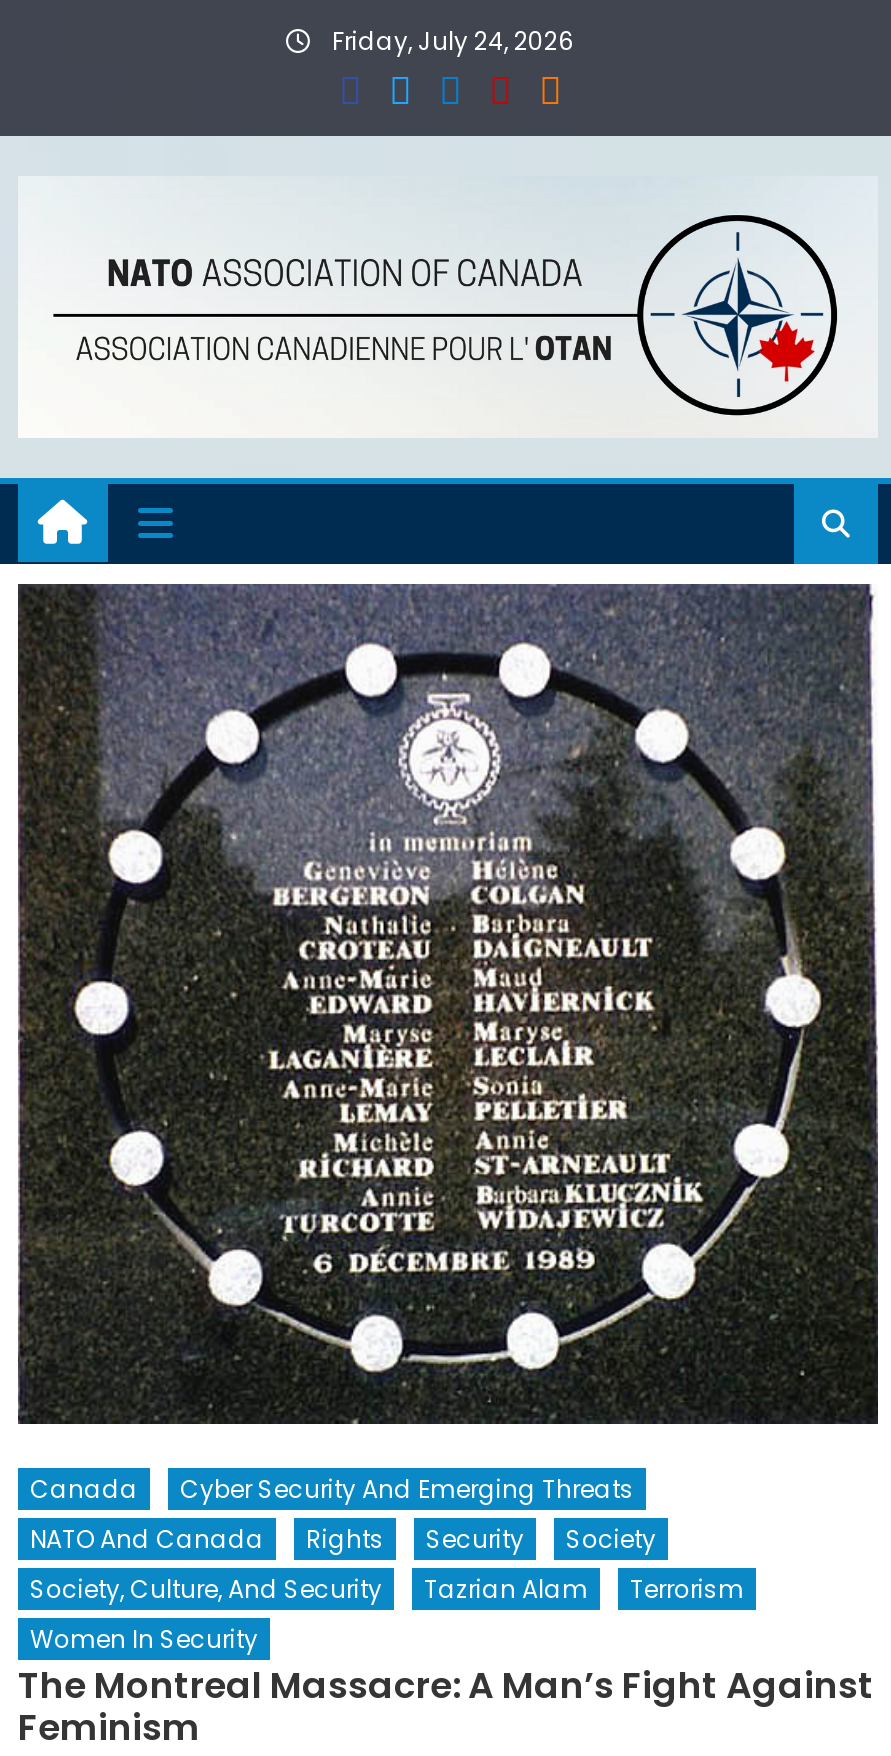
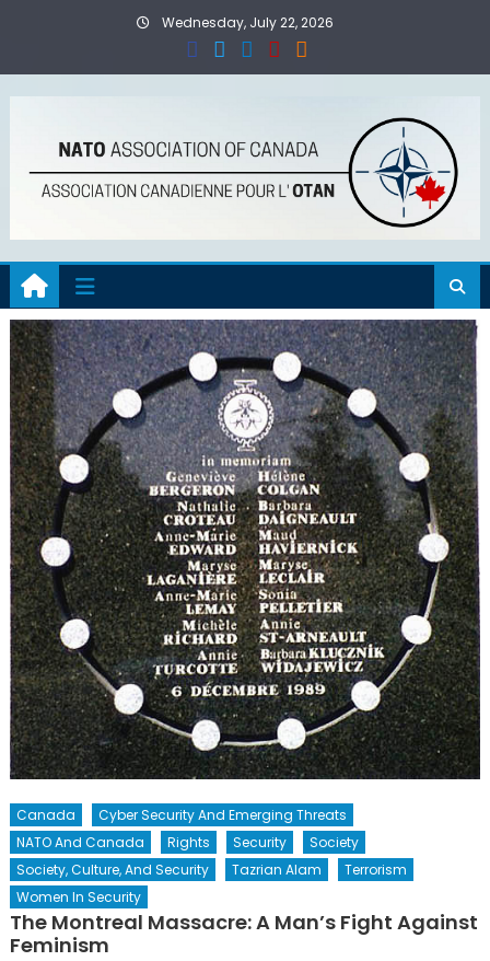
[326,24,574,58] Friday, July 24, 2026 -> [159,13,334,32] Wednesday, July 22, 2026

